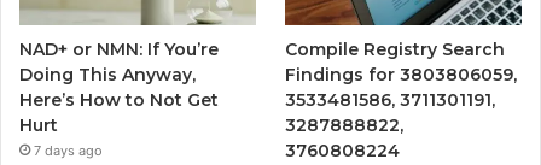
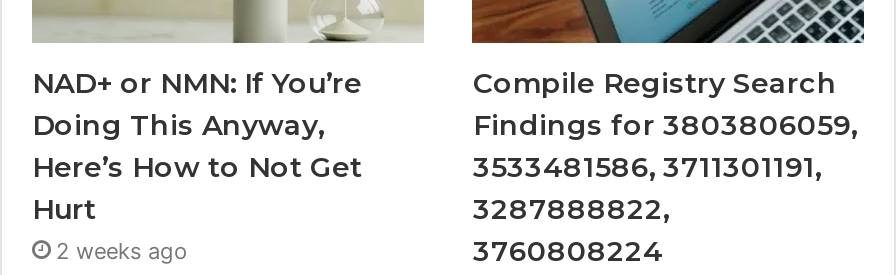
[34,143,103,159] 7 days ago -> [56,237,188,265] 2 weeks ago

